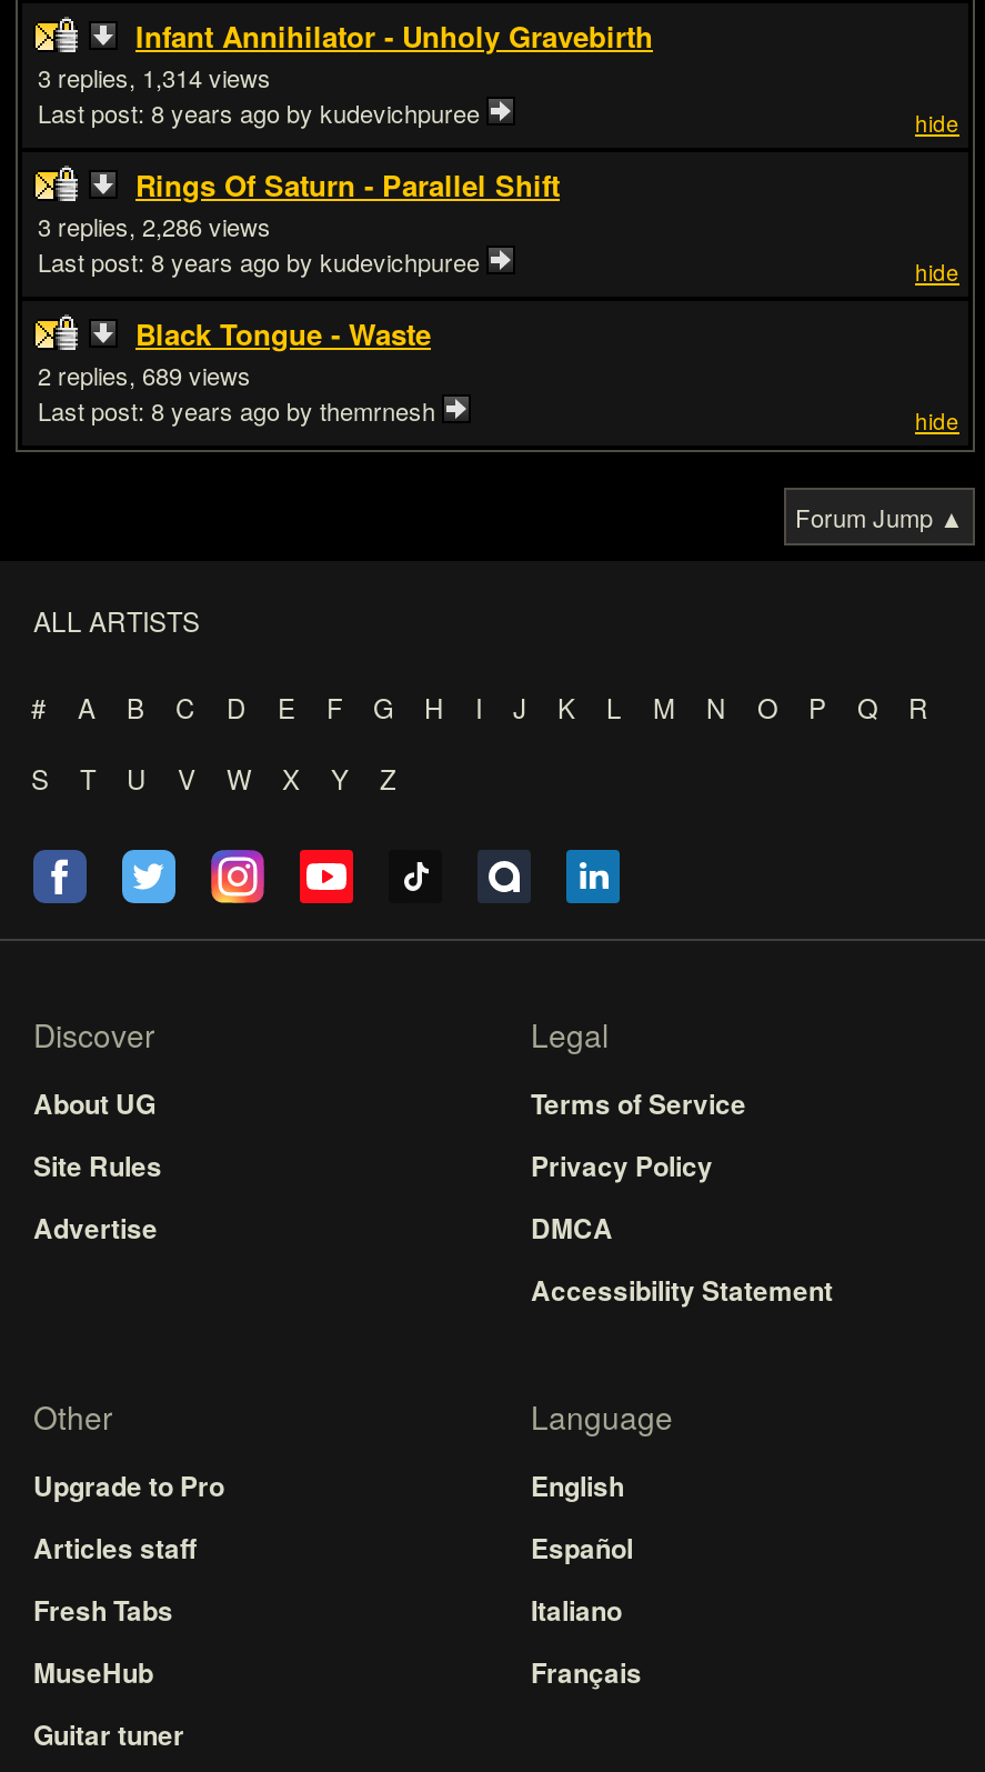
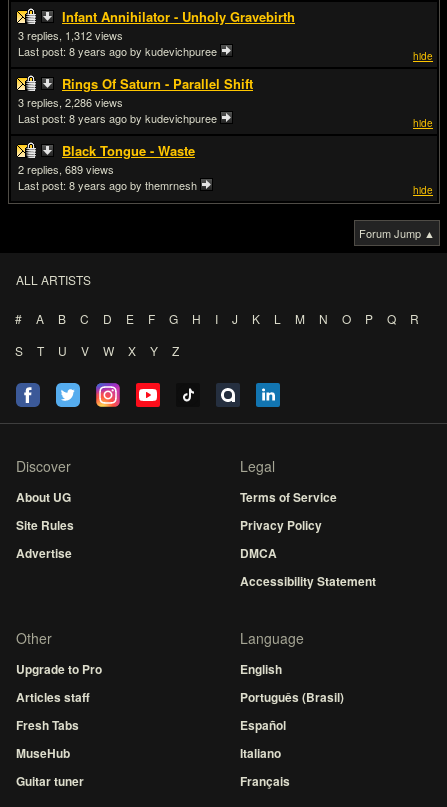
[142,59,202,94] 1,314 -> [65,27,92,43] 1,312
moved [531,1528,642,1692] -> [240,716,290,790]: Español | Italiano | Français
none -> [240,688,344,706] Português (Brasil)

